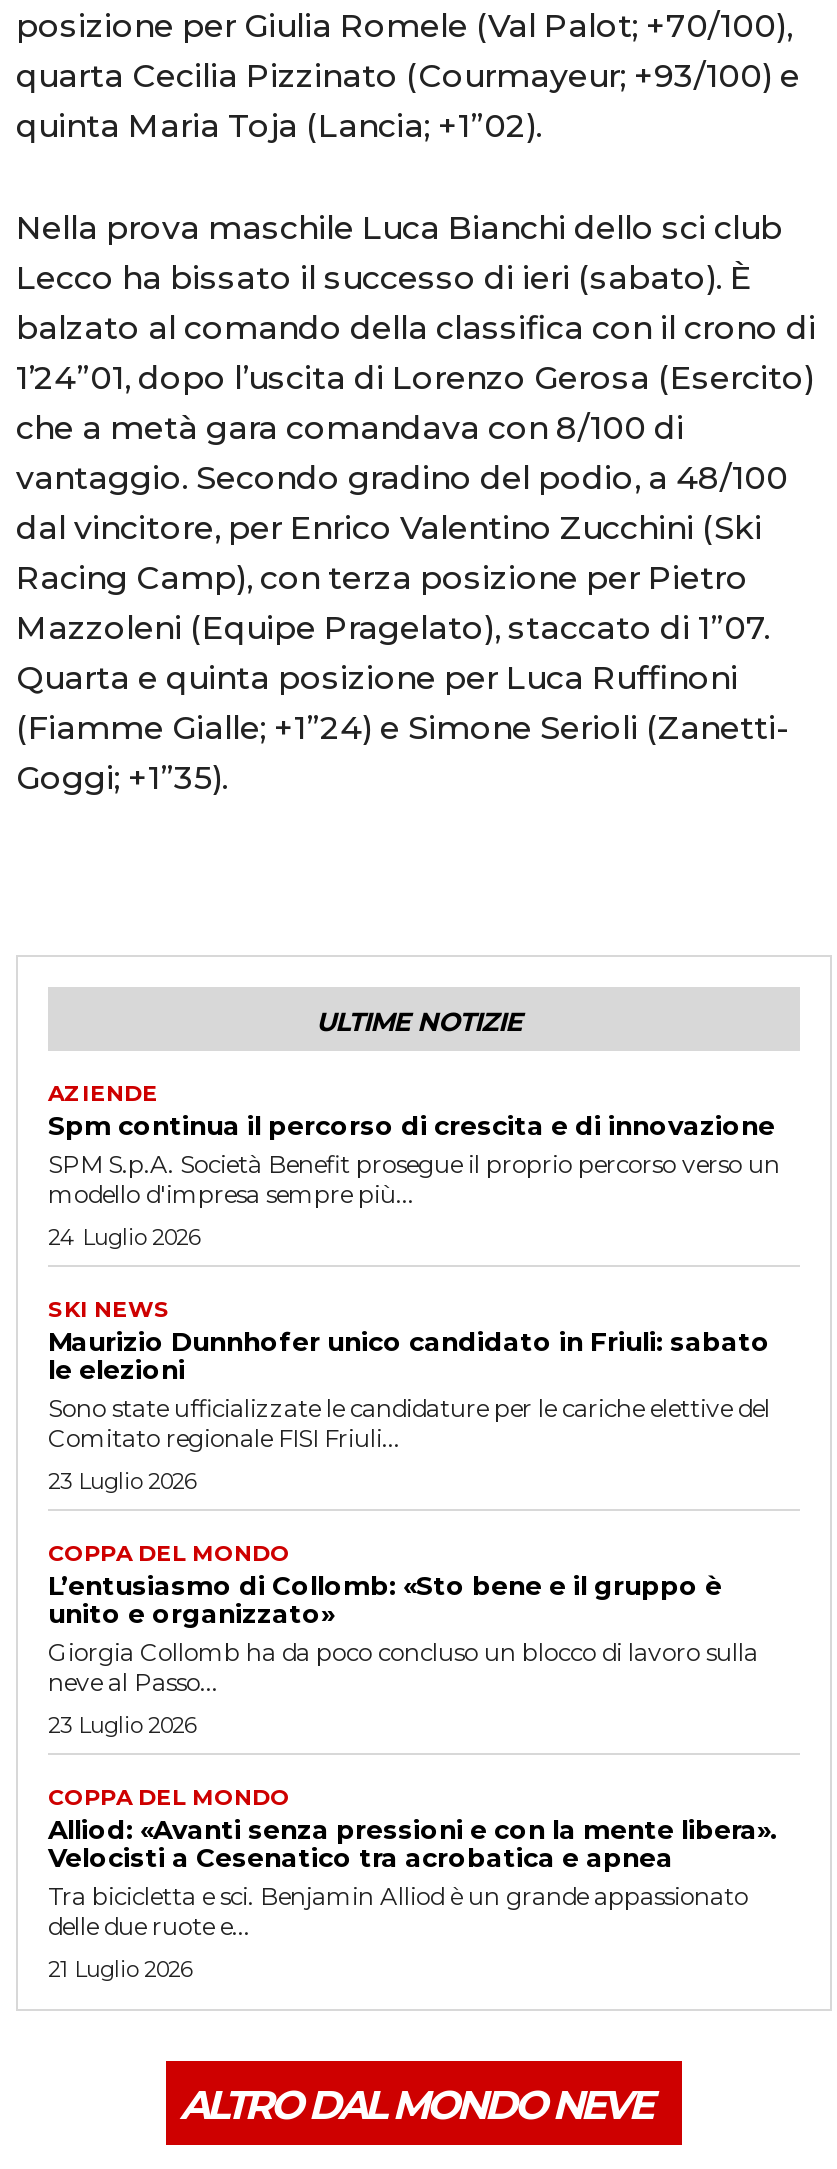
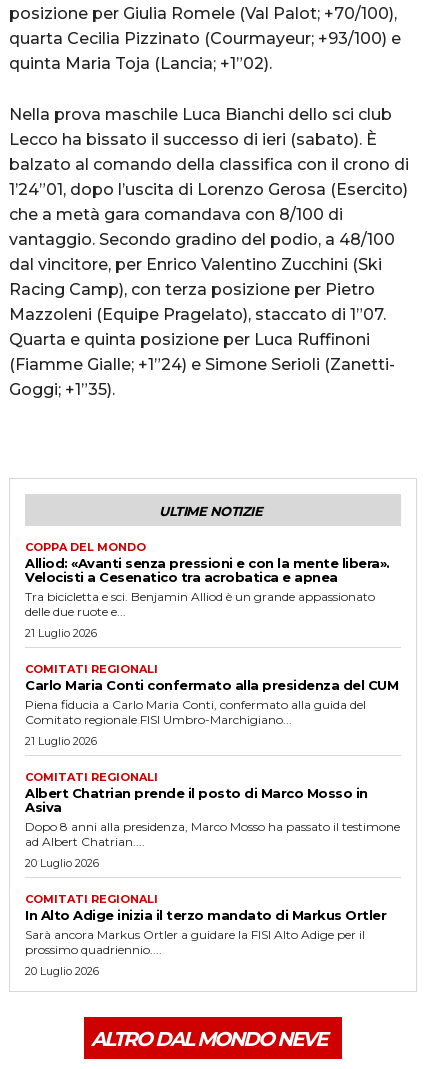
[48,1079,780,1739] AZIENDE | Spm continua il percorso di crescita e di innovazione | SPM S.p.A. Società Benefit prosegue il proprio percorso verso un | modello d'impresa sempre più... | 24 Luglio 2026 | SKI NEWS | Maurizio Dunnhofer unico candidato in Friuli: sabato | le elezioni | Sono state ufficializzate le candidature per le cariche elettive del | Comitato regionale FISI Friuli... | 23 Luglio 2026 | COPPA DEL MONDO | L’entusiasmo di Collomb: «Sto bene e il gruppo è | unito e organizzato» | Giorgia Collomb ha da poco concluso un blocco di lavoro sulla | neve al Passo... | 23 Luglio 2026 -> none
moved [48,1783,777,1983] -> [25,540,389,640]: COPPA DEL MONDO | Alliod: «Avanti senza pressioni e con la mente libera». | Velocisti a Cesenatico tra acrobatica e apnea | Tra bicicletta e sci. Benjamin Alliod è un grande appassionato | delle due ruote e... | 21 Luglio 2026
none -> [25,662,400,978] COMITATI REGIONALI | Carlo Maria Conti confermato alla presidenza del CUM | Piena fiducia a Carlo Maria Conti, confermato alla guida del | Comitato regionale FISI Umbro-Marchigiano... | 21 Luglio 2026 | COMITATI REGIONALI | Albert Chatrian prende il posto di Marco Mosso in | Asiva | Dopo 8 anni alla presidenza, Marco Mosso ha passato il testimone | ad Albert Chatrian.... | 20 Luglio 2026 | COMITATI REGIONALI | In Alto Adige inizia il terzo mandato di Markus Ortler | Sarà ancora Markus Ortler a guidare la FISI Alto Adige per il | prossimo quadriennio.... | 20 Luglio 2026

